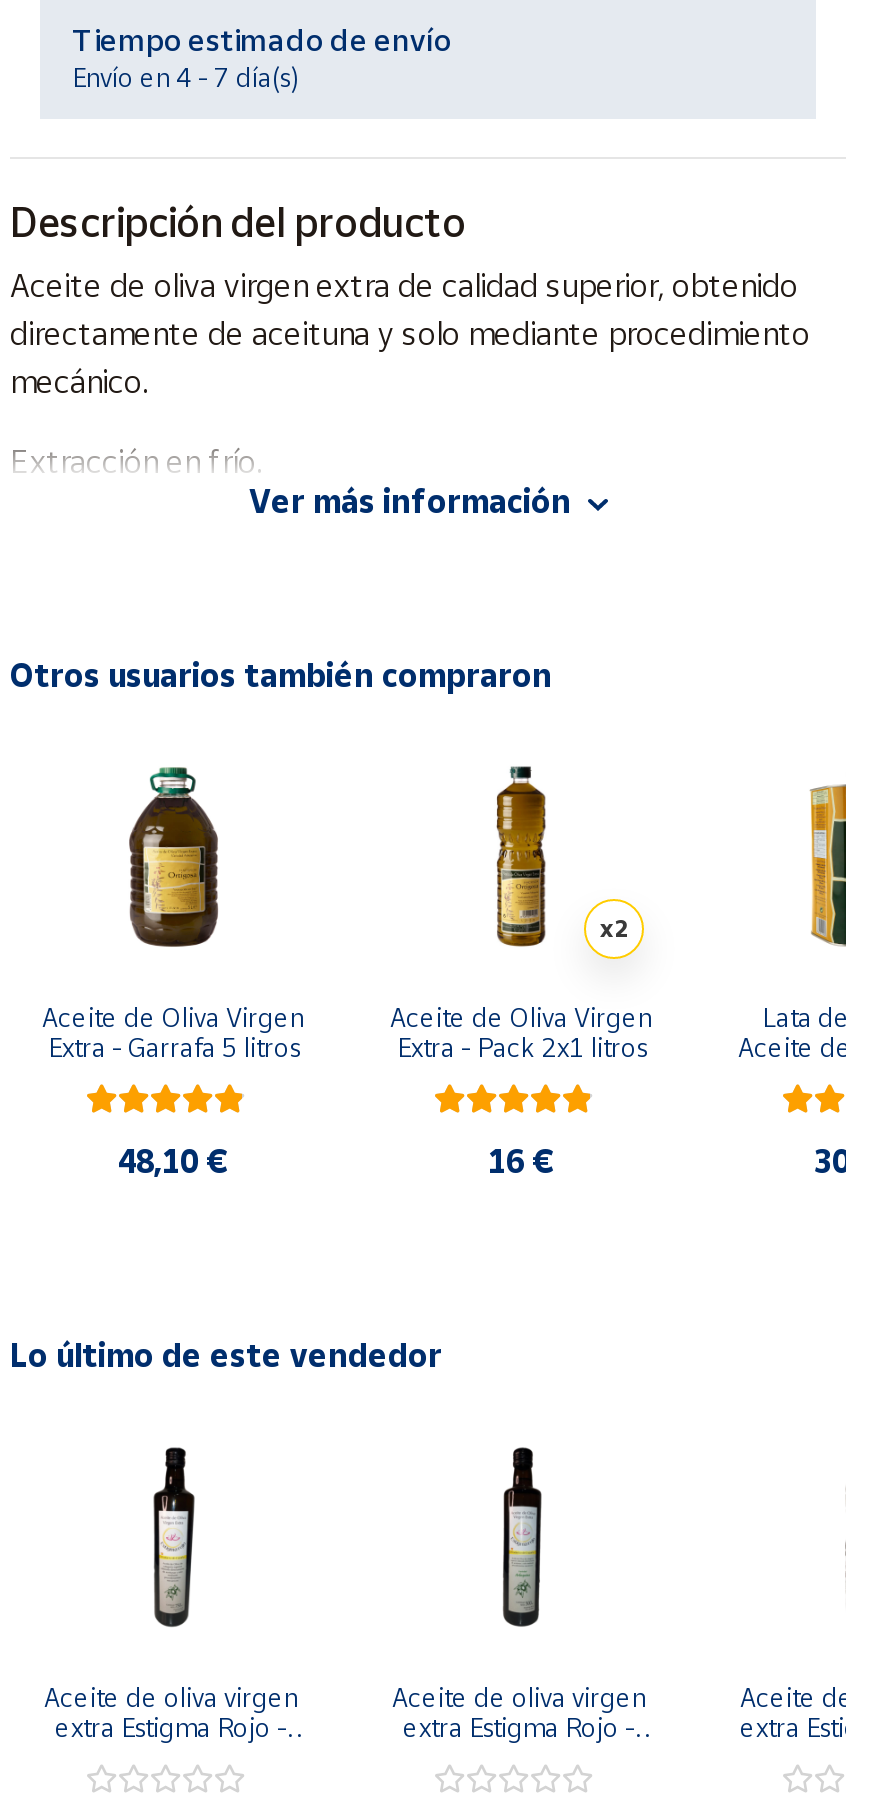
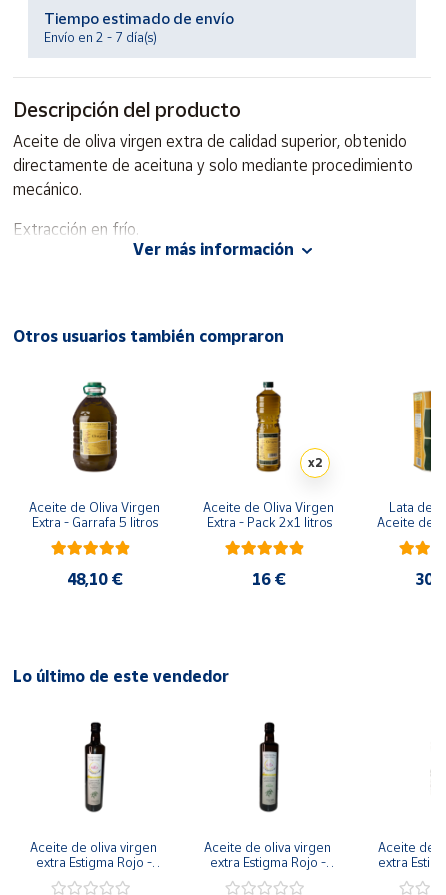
[72,62,298,94] Envío en 4 - 7 día(s) -> [44,29,157,45] Envío en 2 - 7 día(s)

